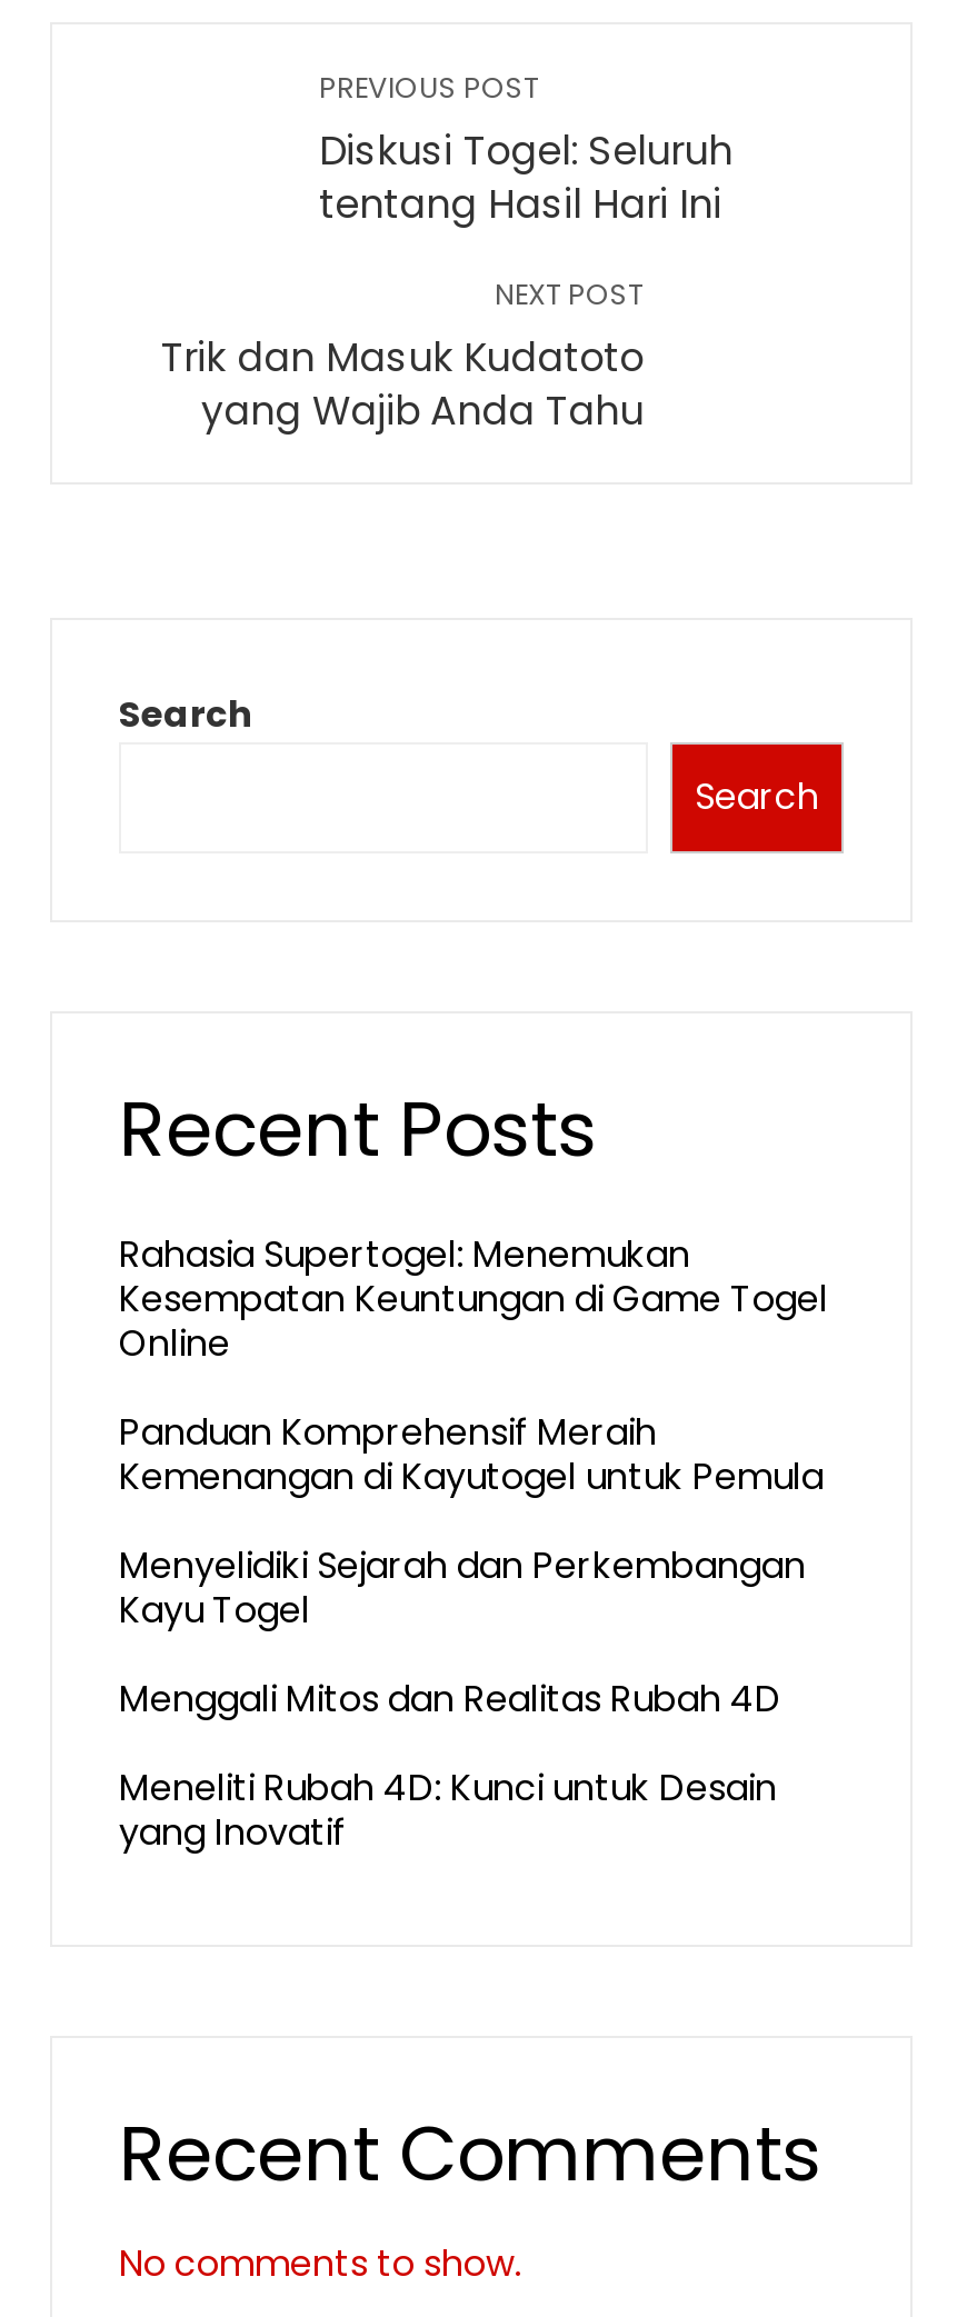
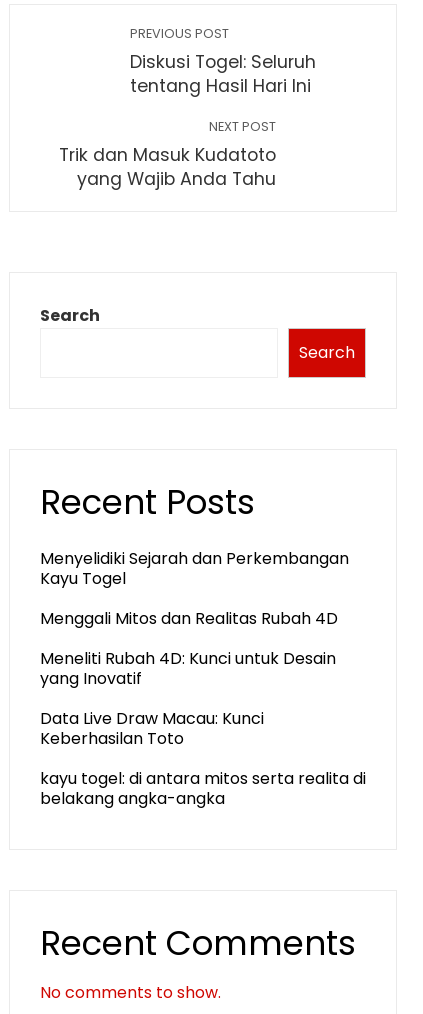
[119,1229,828,1502] Rahasia Supertogel: Menemukan | Kesempatan Keuntungan di Game Togel | Online | Panduan Komprehensif Meraih | Kemenangan di Kayutogel untuk Pemula -> none
moved [119,1540,806,1858] -> [40,547,349,690]: Menyelidiki Sejarah dan Perkembangan | Kayu Togel | Menggali Mitos dan Realitas Rubah 4D | Meneliti Rubah 4D: Kunci untuk Desain | yang Inovatif
none -> [40,707,366,810] Data Live Draw Macau: Kunci | Keberhasilan Toto | kayu togel: di antara mitos serta realita di | belakang angka-angka

